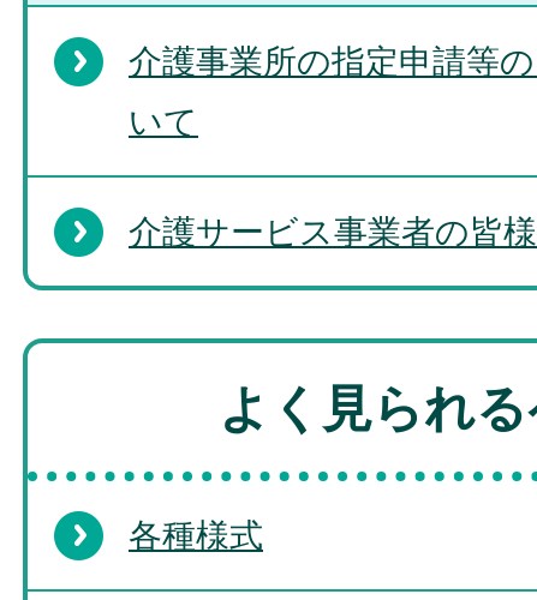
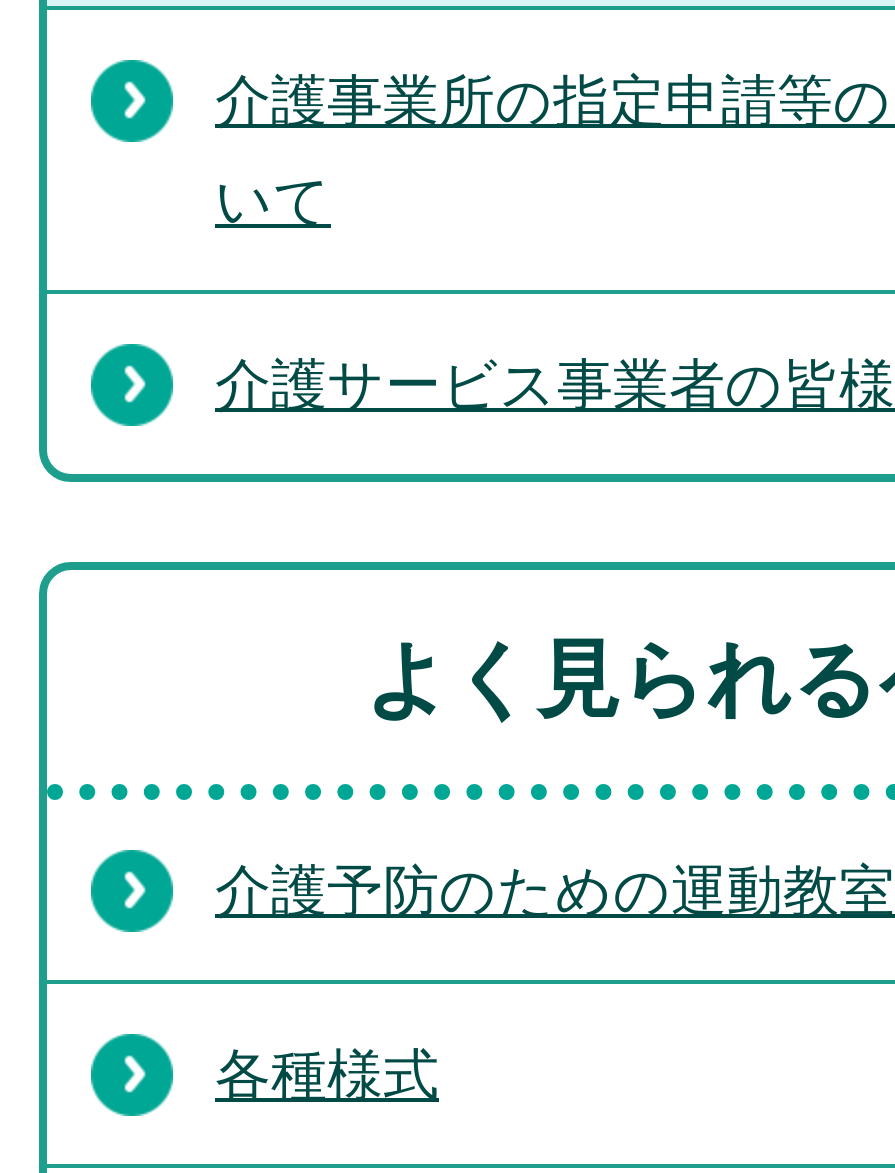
none -> [215,856,895,924] 介護予防のための運動教室

